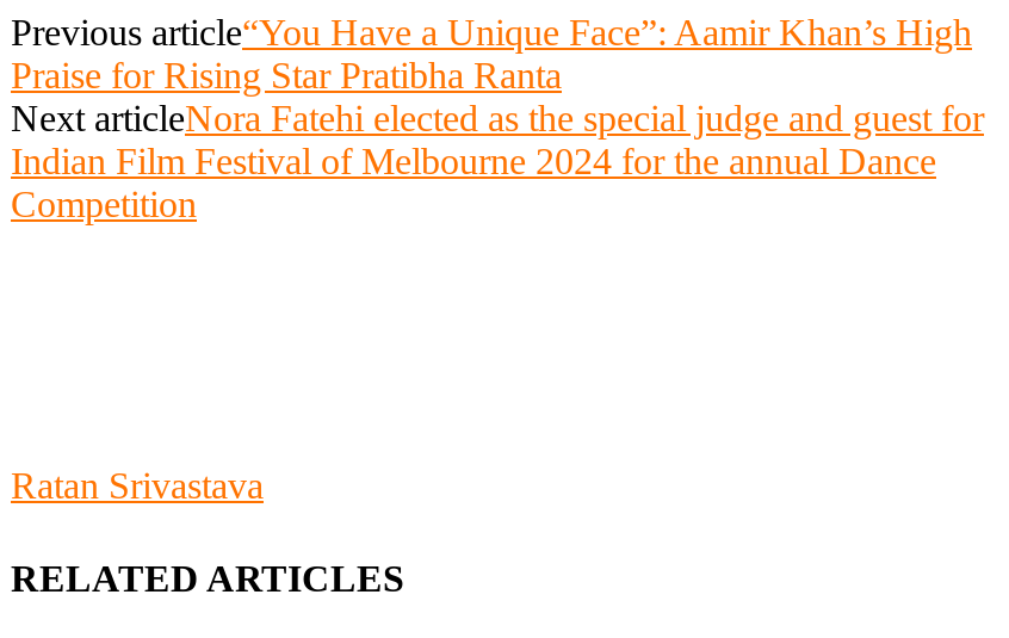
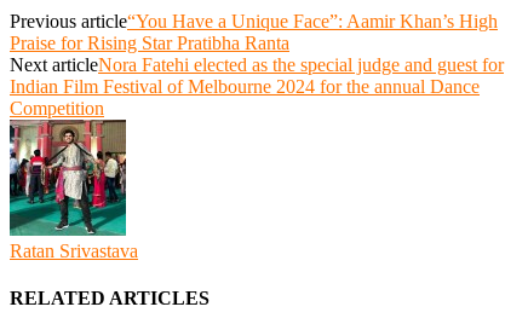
none -> [8,118,127,237] [image]

